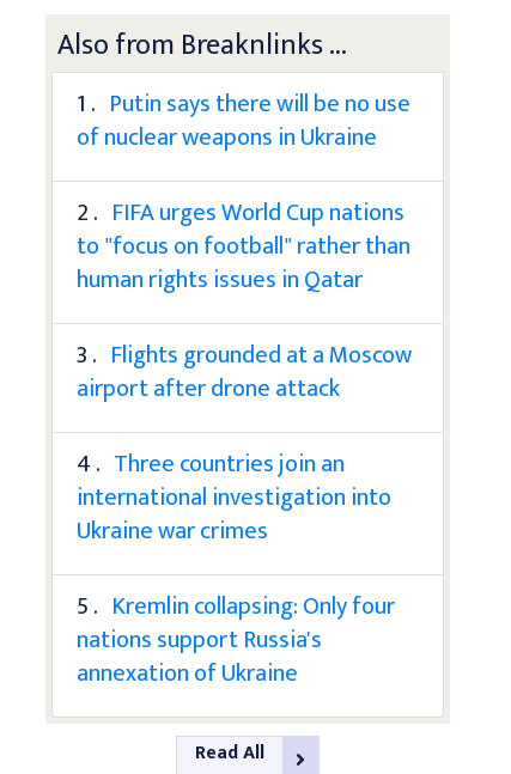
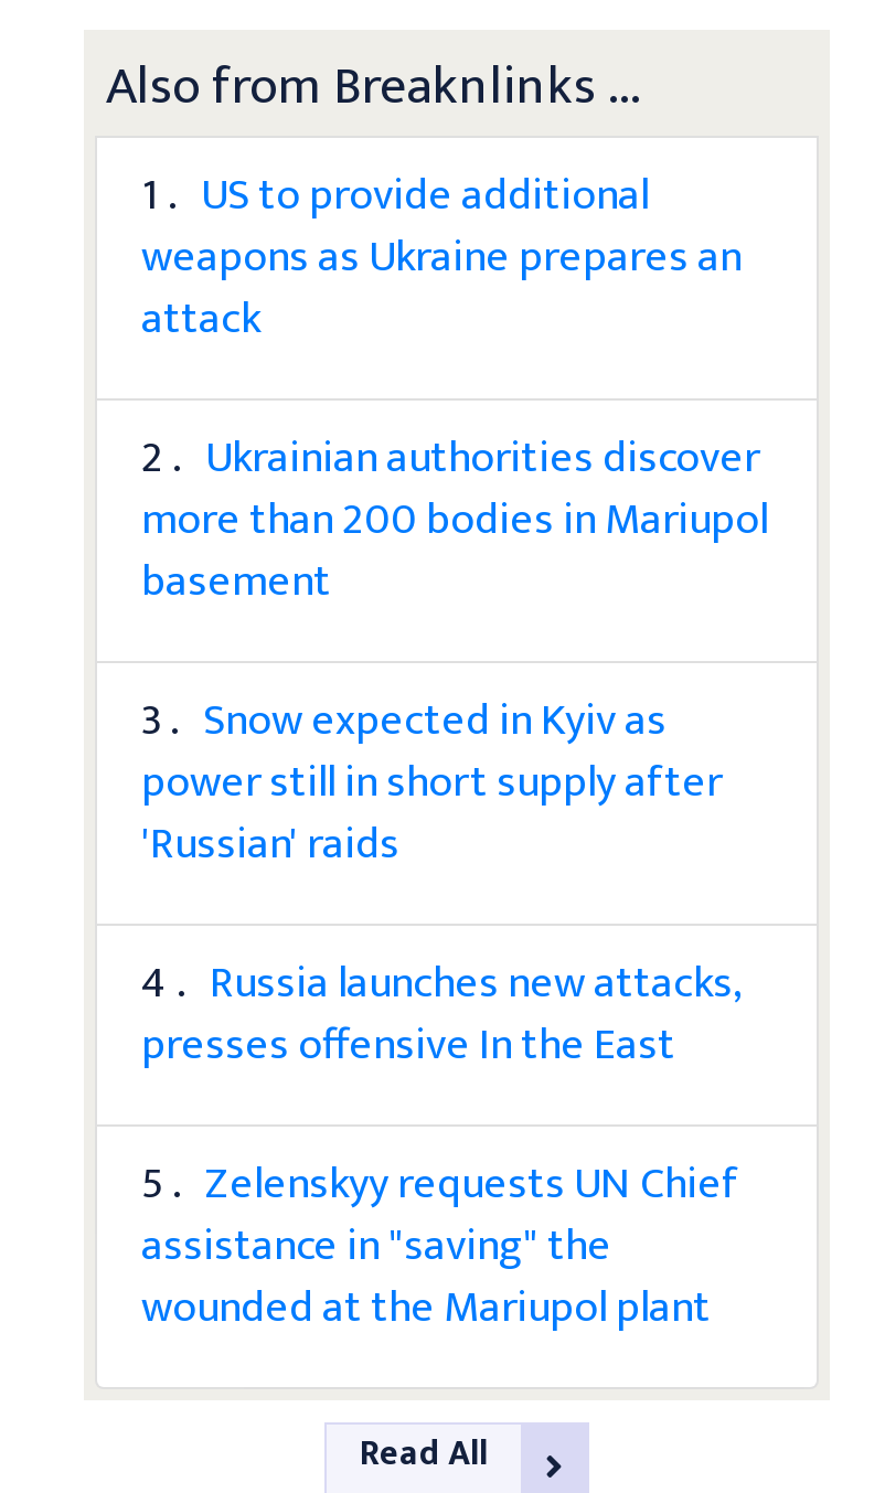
[77,84,410,158] 1 . Putin says there will be no use | of nuclear weapons in Ukraine -> [141,158,742,356] 1 . US to provide additional | weapons as Ukraine prepares an | attack
[77,192,410,300] 2 . FIFA urges World Cup nations | to "focus on football" rather than | human rights issues in Qatar -> [141,420,768,619] 2 . Ukrainian authorities discover | more than 200 bodies in Mariupol | basement
[77,335,412,409] 3 . Flights grounded at a Moscow | airport after drone attack -> [141,683,722,881] 3 . Snow expected in Kyiv as | power still in short supply after | 'Russian' raids
[77,444,391,551] 4 . Three countries join an | international investigation into | Ukraine war crimes -> [141,945,739,1082] 4 . Russia launches new attacks, | presses offensive In the East
[77,586,395,694] 5 . Kremlin collapsing: Only four | nations support Russia's | annexation of Ukraine -> [141,1146,739,1345] 5 . Zelenskyy requests UN Chief | assistance in "saving" the | wounded at the Mariupol plant

